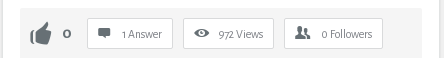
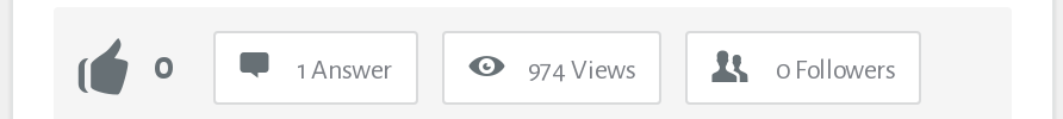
[219,28,263,40] 972 Views -> [528,55,635,83] 974 Views

